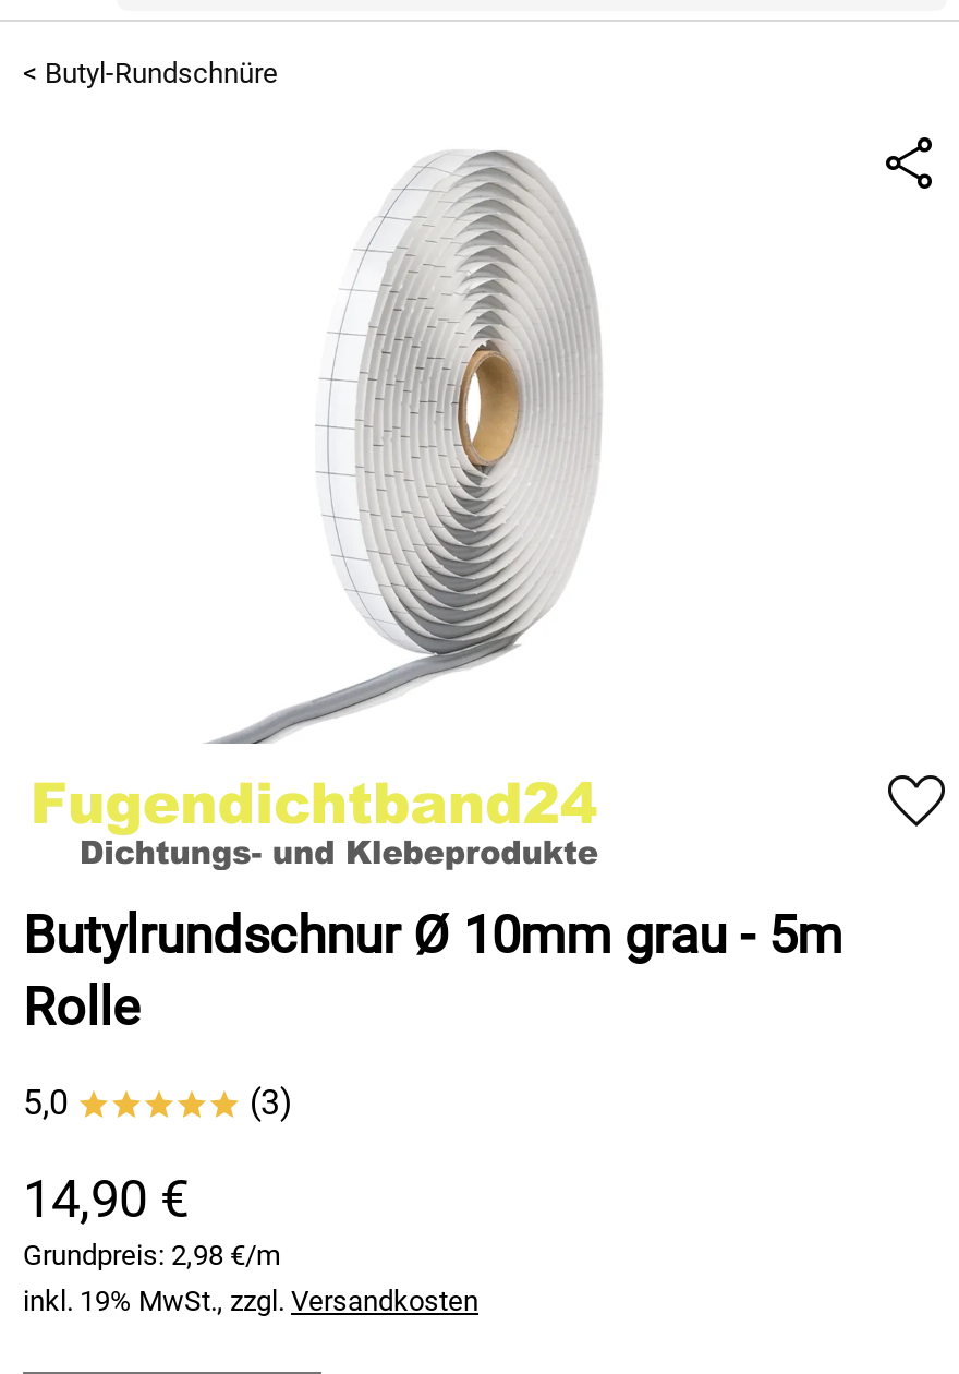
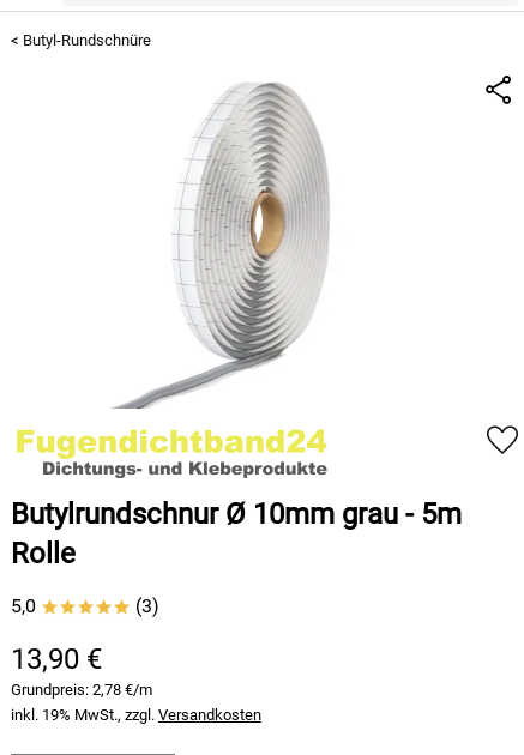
[23,1169,189,1230] 14,90 € -> [11,642,102,676] 13,90 €
[23,1239,280,1271] Grundpreis: 2,98 €/m -> [11,681,152,699] Grundpreis: 2,78 €/m

